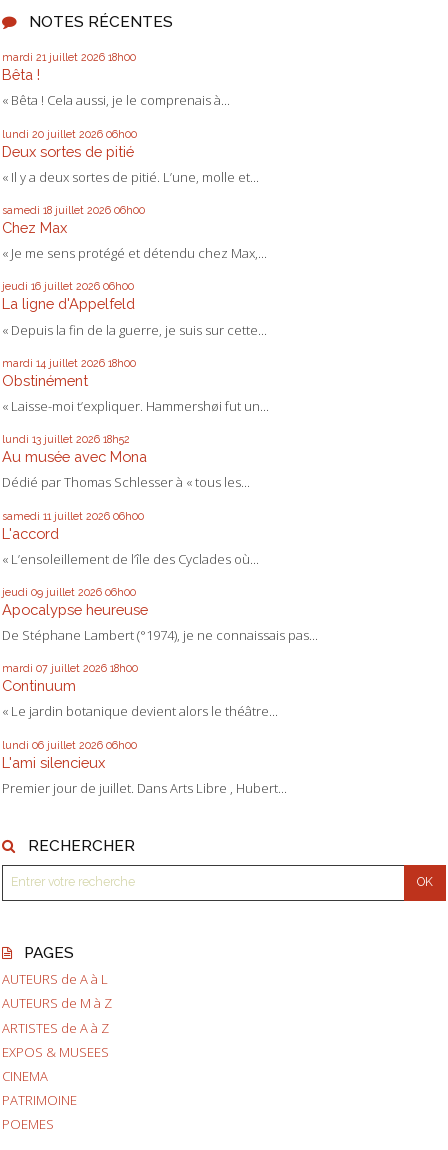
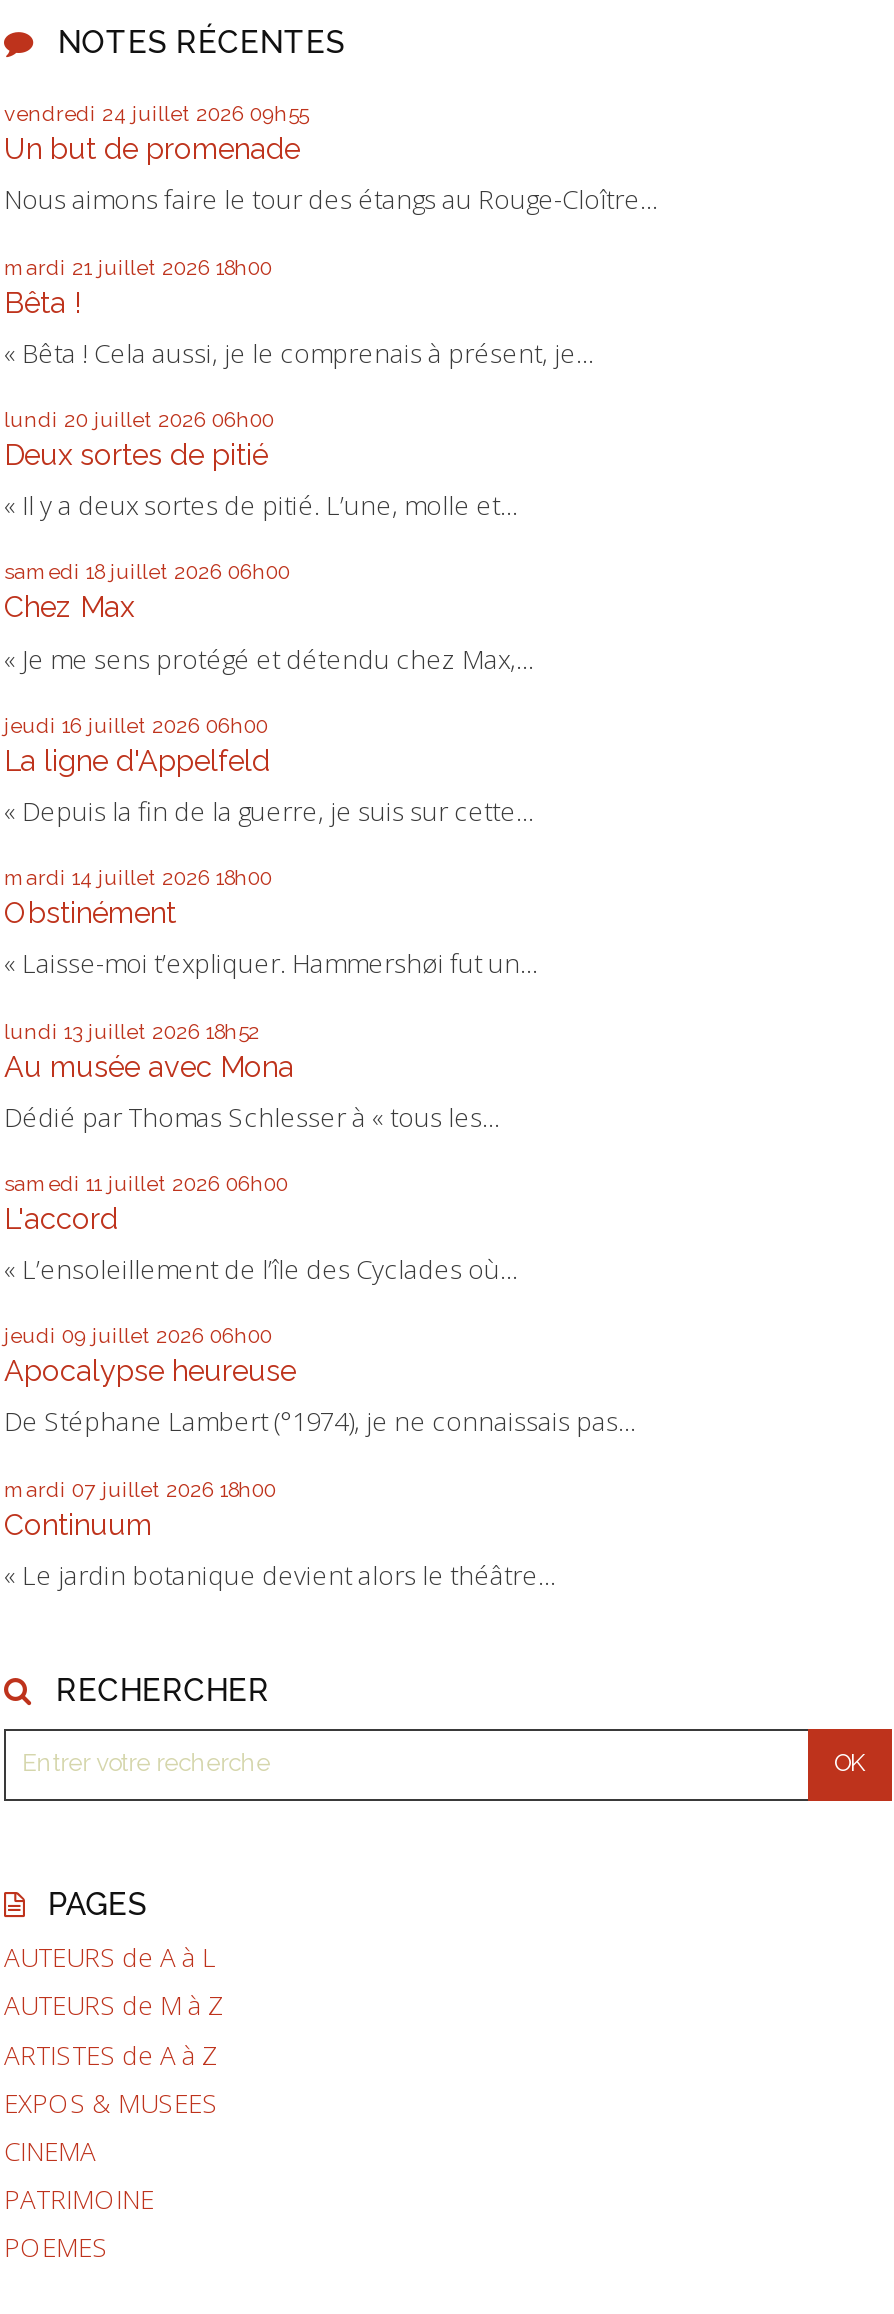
none -> [4,102,658,218] vendredi 24 juillet 2026 09h55 | Un but de promenade | Nous aimons faire le tour des étangs au Rouge-Cloître...
moved [2,51,136,83] -> [4,254,272,318]: mardi 21 juillet 2026 18h00 | Bêta !
[2,91,230,109] « Bêta ! Cela aussi, je le comprenais à... -> [4,335,594,371] « Bêta ! Cela aussi, je le comprenais à présent, je...
moved [2,128,318,720] -> [4,407,636,1593]: lundi 20 juillet 2026 06h00 | Deux sortes de pitié | « Il y a deux sortes de pitié. L’une, molle et... | ... | Continuum | « Le jardin botanique devient alors le théâtre...
[2,739,287,797] lundi 06 juillet 2026 06h00 | L'ami silencieux | Premier jour de juillet. Dans Arts Libre , Hubert... -> none

